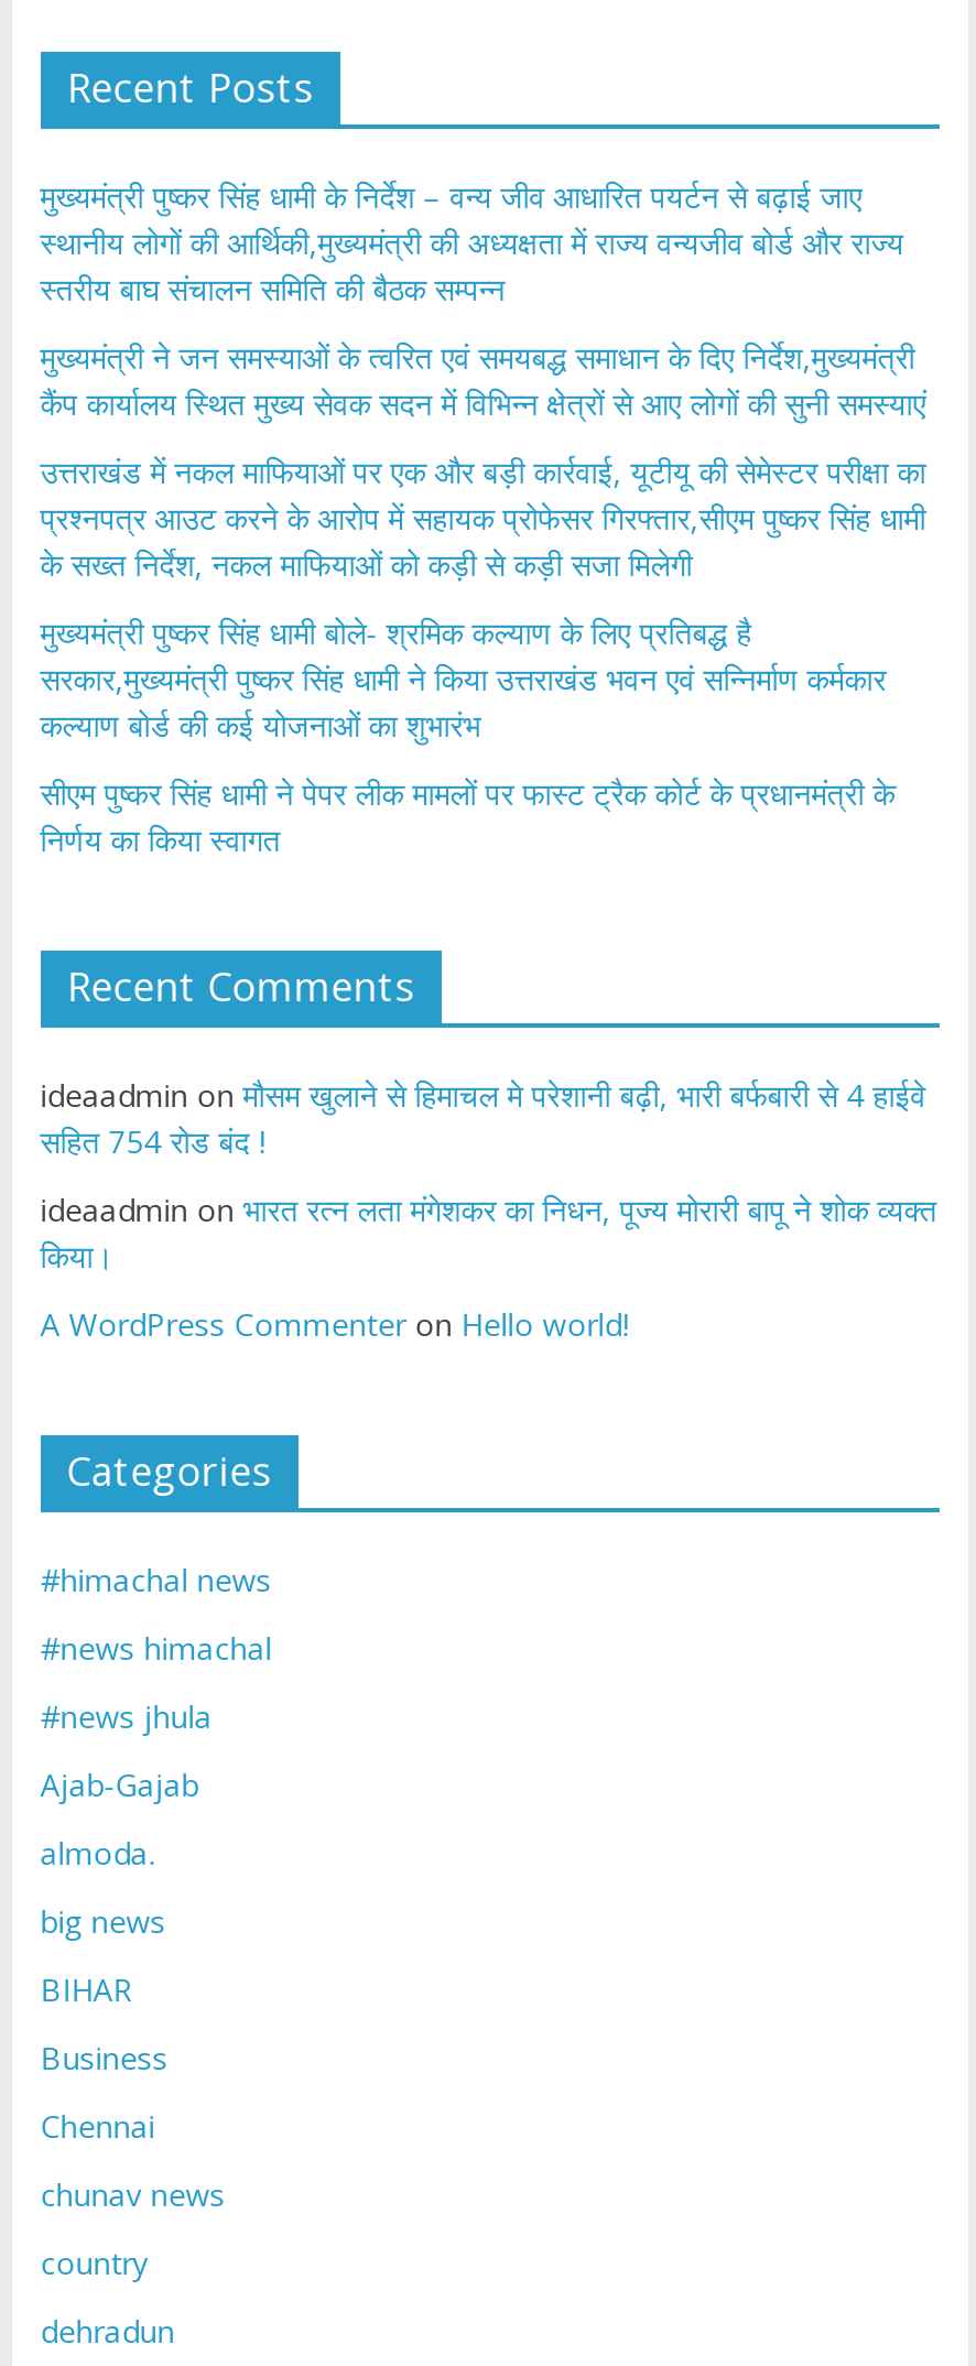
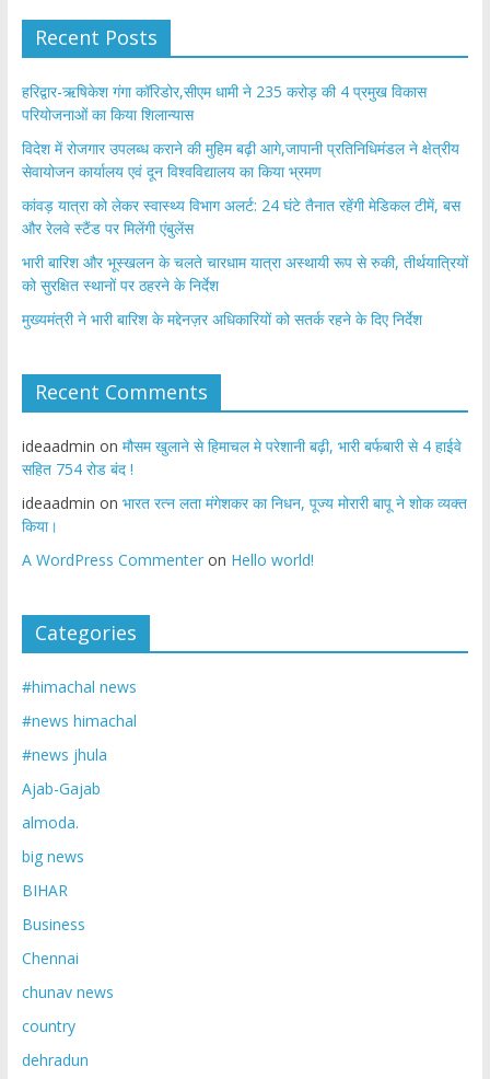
[40,176,904,310] मुख्यमंत्री पुष्कर सिंह धामी के निर्देश – वन्य जीव आधारित पयर्टन से बढ़ाई जाए | स्थानीय लोगों की आर्थिकी,मुख्यमंत्री की अध्यक्षता में राज्य वन्यजीव बोर्ड और राज्य | स्तरीय बाघ संचालन समिति की बैठक सम्पन्न -> [22,81,426,125] हरिद्वार-ऋषिकेश गंगा कॉरिडोर,सीएम धामी ने 235 करोड़ की 4 प्रमुख विकास | परियोजनाओं का किया शिलान्यास
[40,336,926,425] मुख्यमंत्री ने जन समस्याओं के त्वरित एवं समयबद्ध समाधान के दिए निर्देश,मुख्यमंत्री | कैंप कार्यालय स्थित मुख्य सेवक सदन में विभिन्न क्षेत्रों से आए लोगों की सुनी समस्याएं -> [22,138,459,182] विदेश में रोजगार उपलब्ध कराने की मुहिम बढ़ी आगे,जापानी प्रतिनिधिमंडल ने क्षेत्रीय | सेवायोजन कार्यालय एवं दून विश्वविद्यालय का किया भ्रमण
[40,451,926,585] उत्तराखंड में नकल माफियाओं पर एक और बड़ी कार्रवाई, यूटीयू की सेमेस्टर परीक्षा का | प्रश्नपत्र आउट करने के आरोप में सहायक प्रोफेसर गिरफ्तार,सीएम पुष्कर सिंह धामी | के सख्त निर्देश, नकल माफियाओं को कड़ी से कड़ी सजा मिलेगी -> [22,195,460,239] कांवड़ यात्रा को लेकर स्वास्थ्य विभाग अलर्ट: 24 घंटे तैनात रहेंगी मेडिकल टीमें, बस | और रेलवे स्टैंड पर मिलेंगी एंबुलेंस
[40,612,886,746] मुख्यमंत्री पुष्कर सिंह धामी बोले- श्रमिक कल्याण के लिए प्रतिबद्ध है | सरकार,मुख्यमंत्री पुष्कर सिंह धामी ने किया उत्तराखंड भवन एवं सन्निर्माण कर्मकार | कल्याण बोर्ड की कई योजनाओं का शुभारंभ -> [22,252,468,296] भारी बारिश और भूस्खलन के चलते चारधाम यात्रा अस्थायी रूप से रुकी, तीर्थयात्रियों | को सुरक्षित स्थानों पर ठहरने के निर्देश
[40,773,895,861] सीएम पुष्कर सिंह धामी ने पेपर लीक मामलों पर फास्ट ट्रैक कोर्ट के प्रधानमंत्री के | निर्णय का किया स्वागत -> [22,309,422,330] मुख्यमंत्री ने भारी बारिश के मद्देनज़र अधिकारियों को सतर्क रहने के दिए निर्देश

